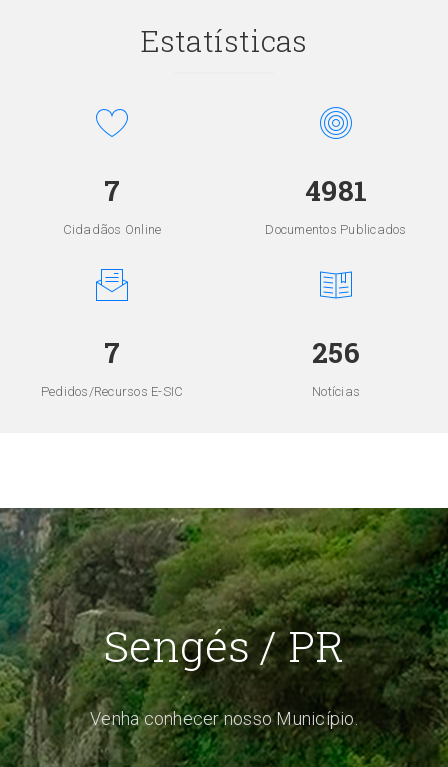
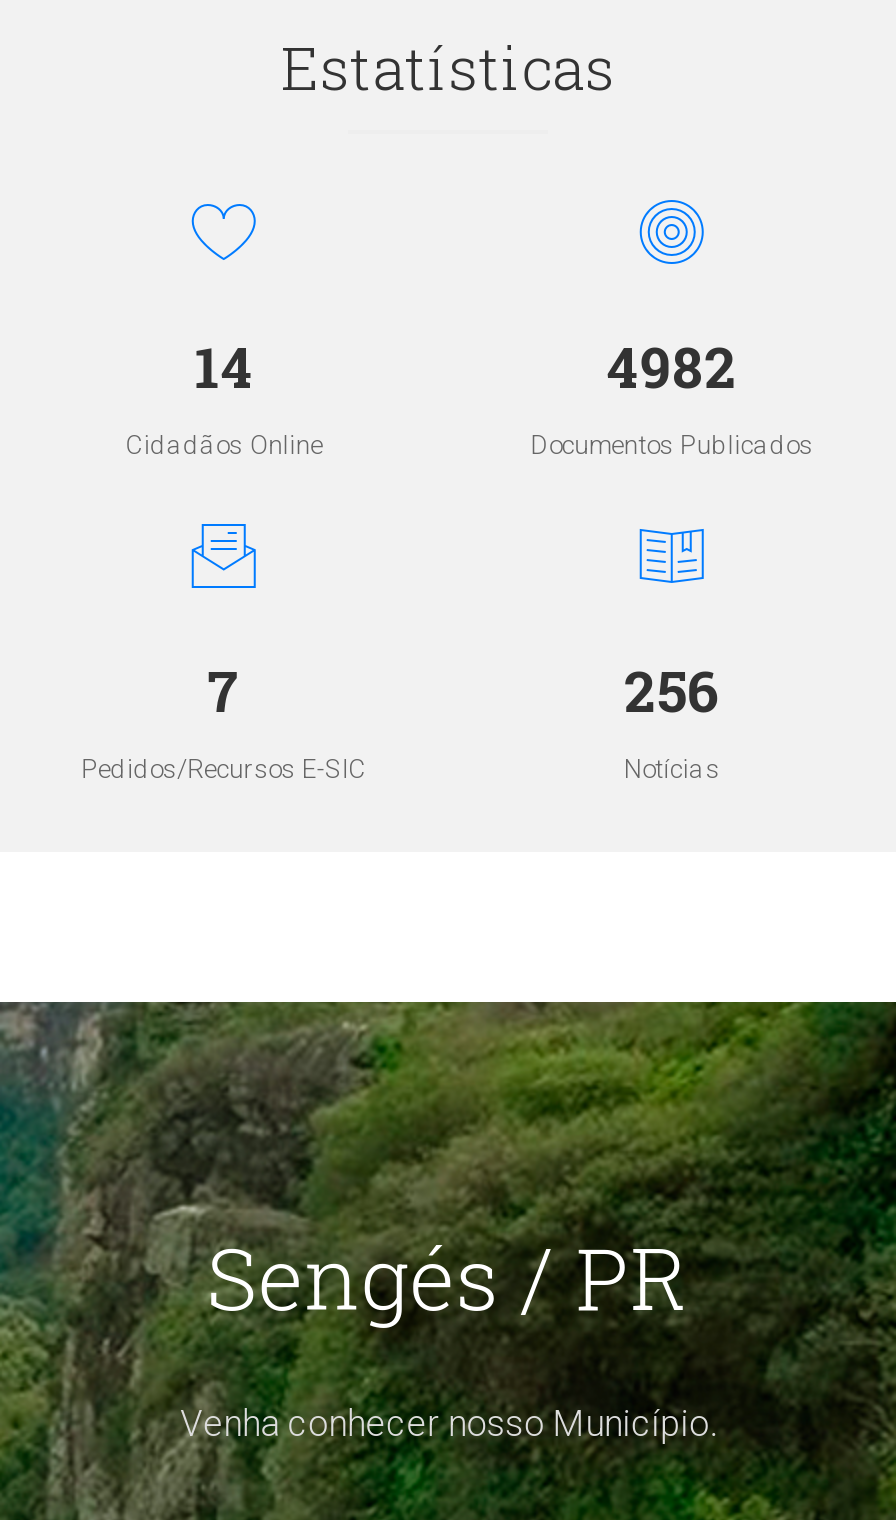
[104,172,120,209] 7 -> [194,330,254,404] 14
[305,172,367,209] 4981 -> [607,330,737,404] 4982

